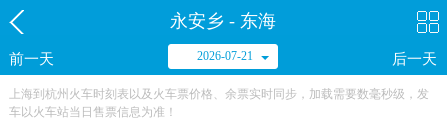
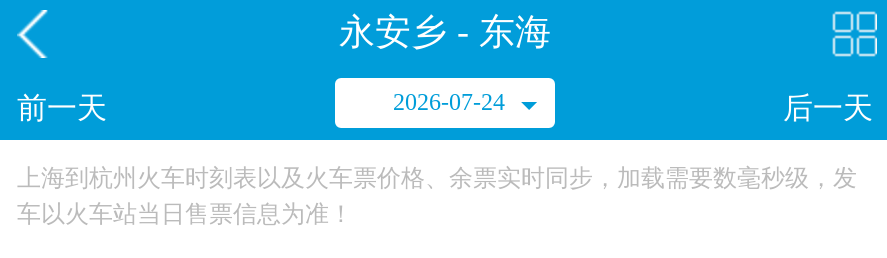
[197,49,256,63] 2026-07-21 -> [393,88,511,116] 2026-07-24

